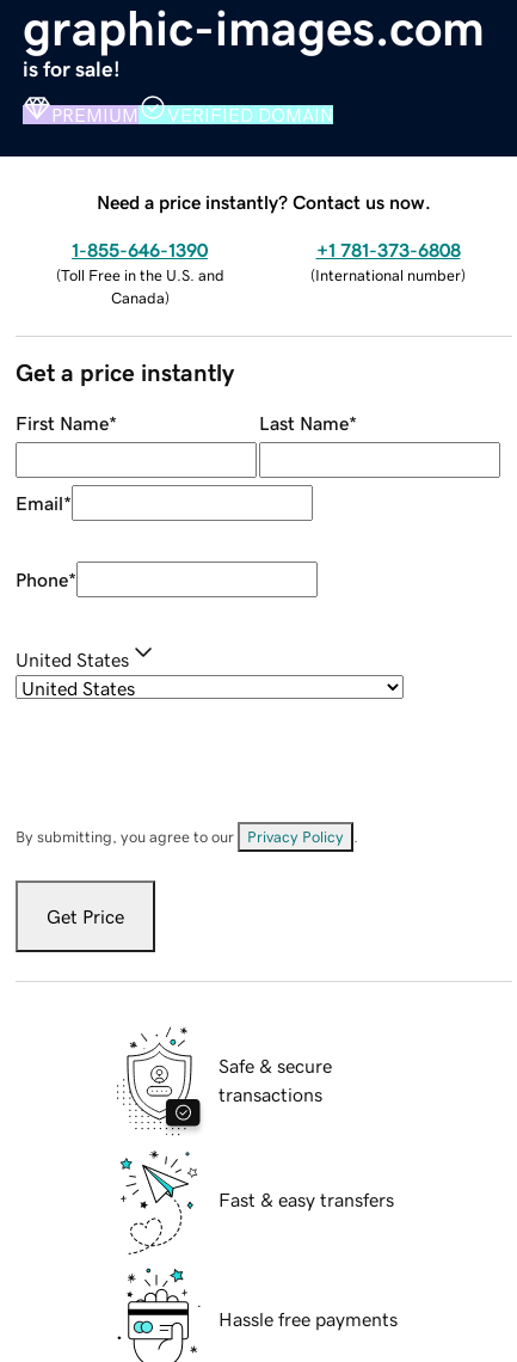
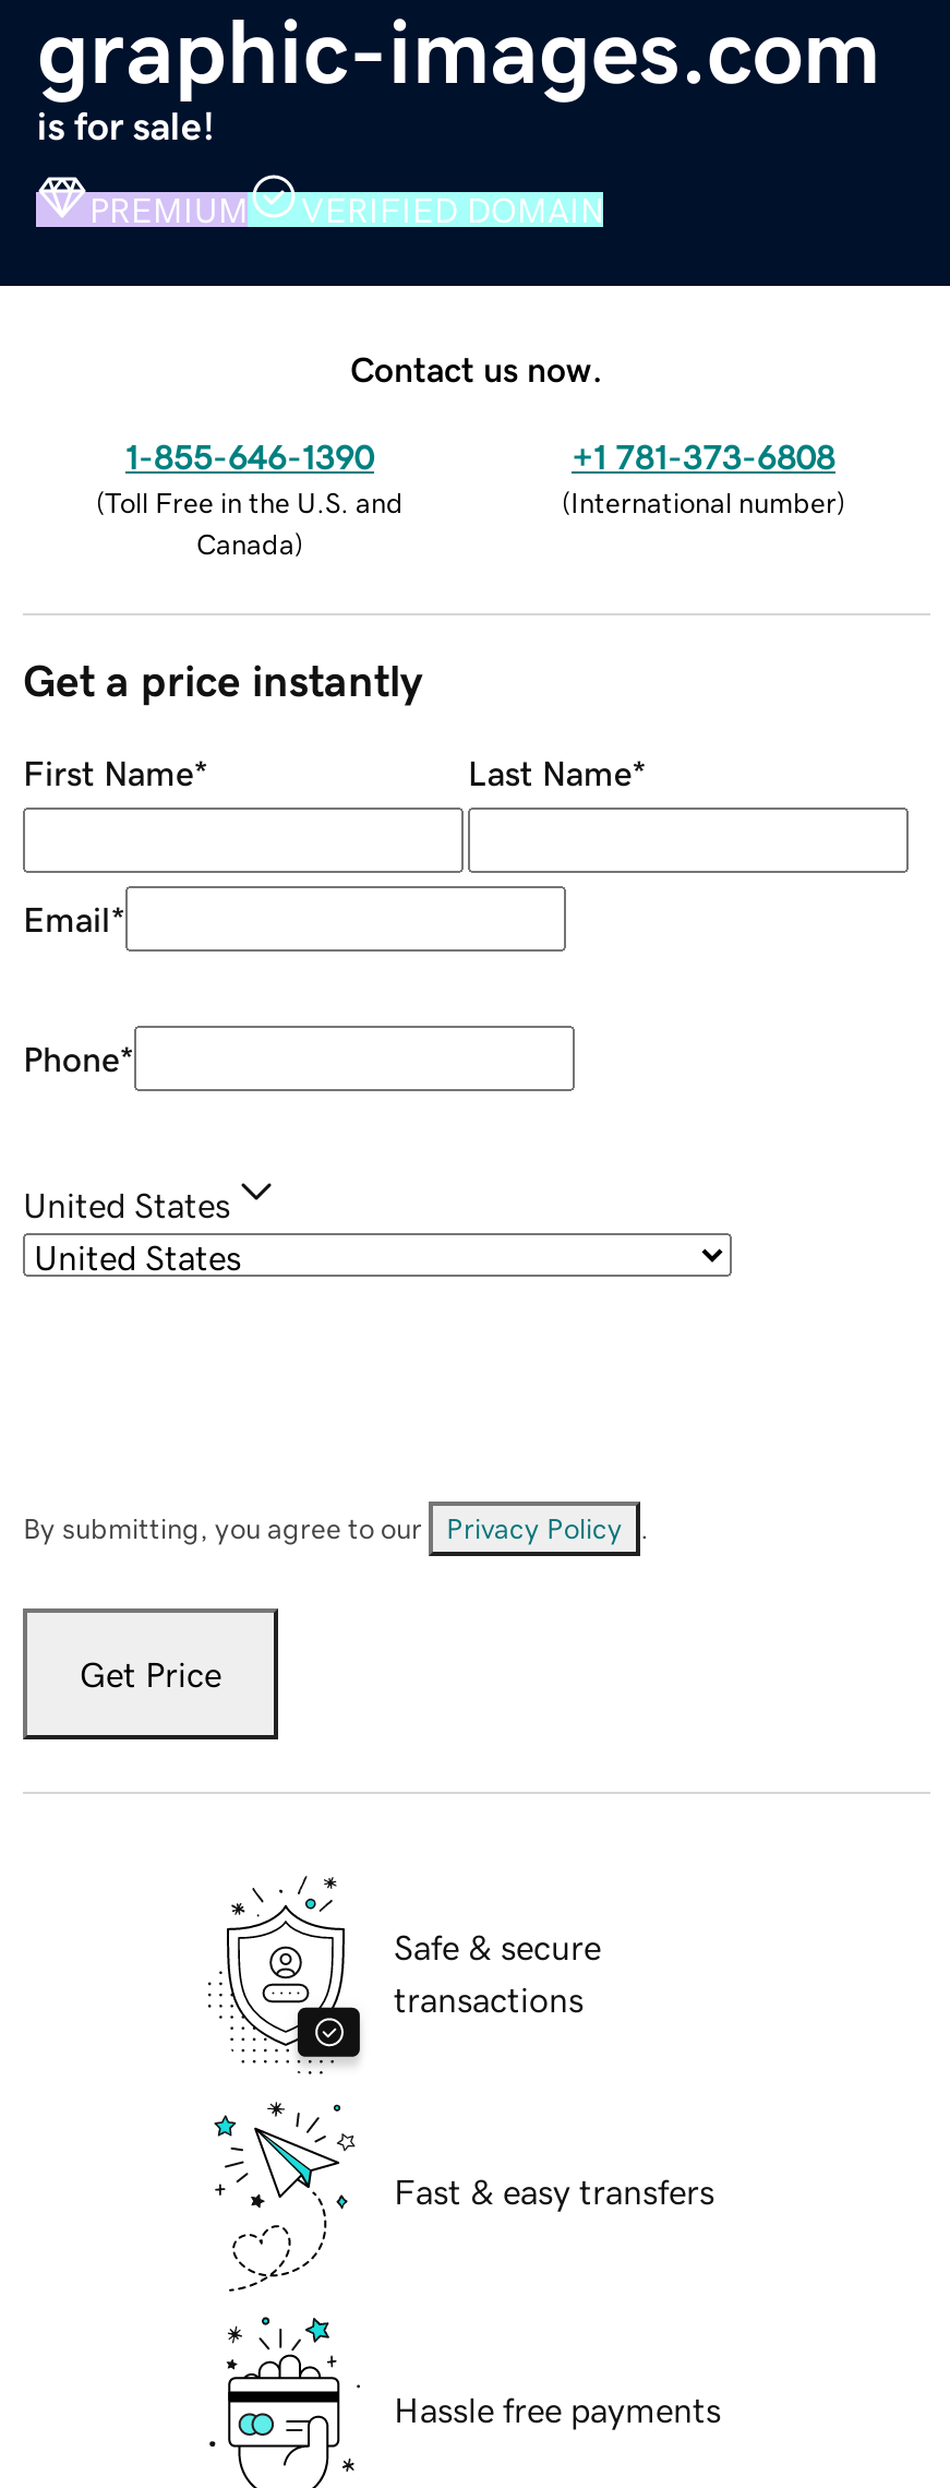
[97,192,431,211] Need a price instantly? Contact us now. -> [350,351,603,385] Contact us now.

